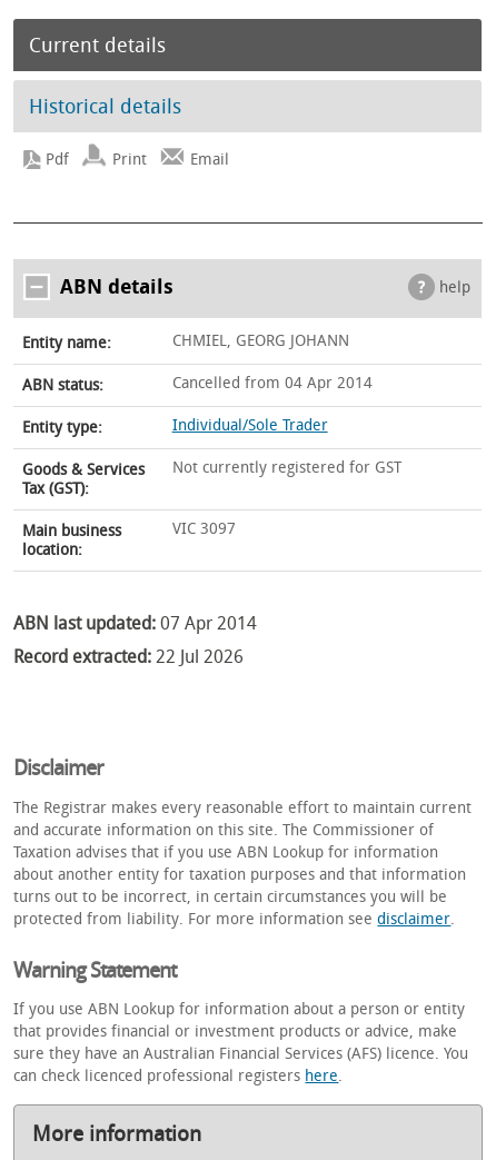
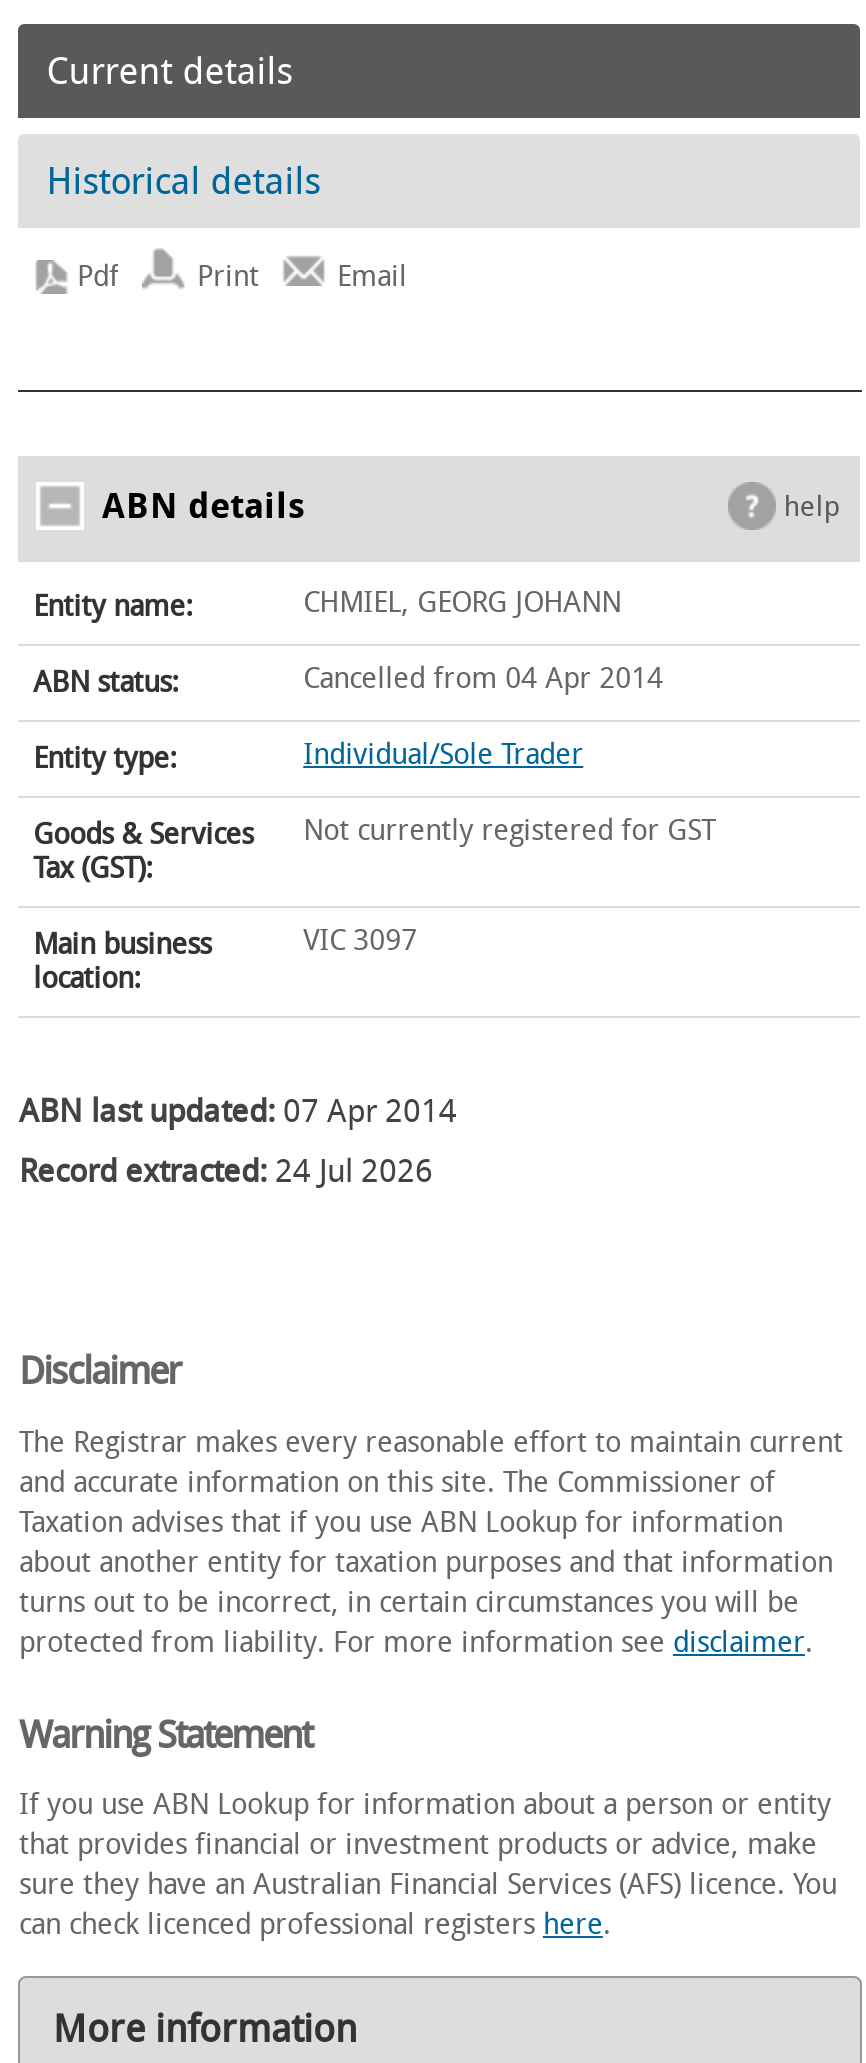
[14,646,244,667] Record extracted: 22 Jul 2026 -> [19,1152,433,1190] Record extracted: 24 Jul 2026

